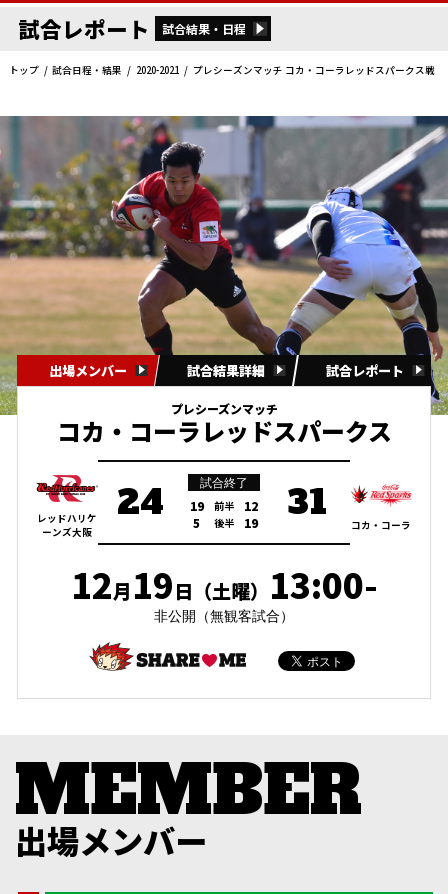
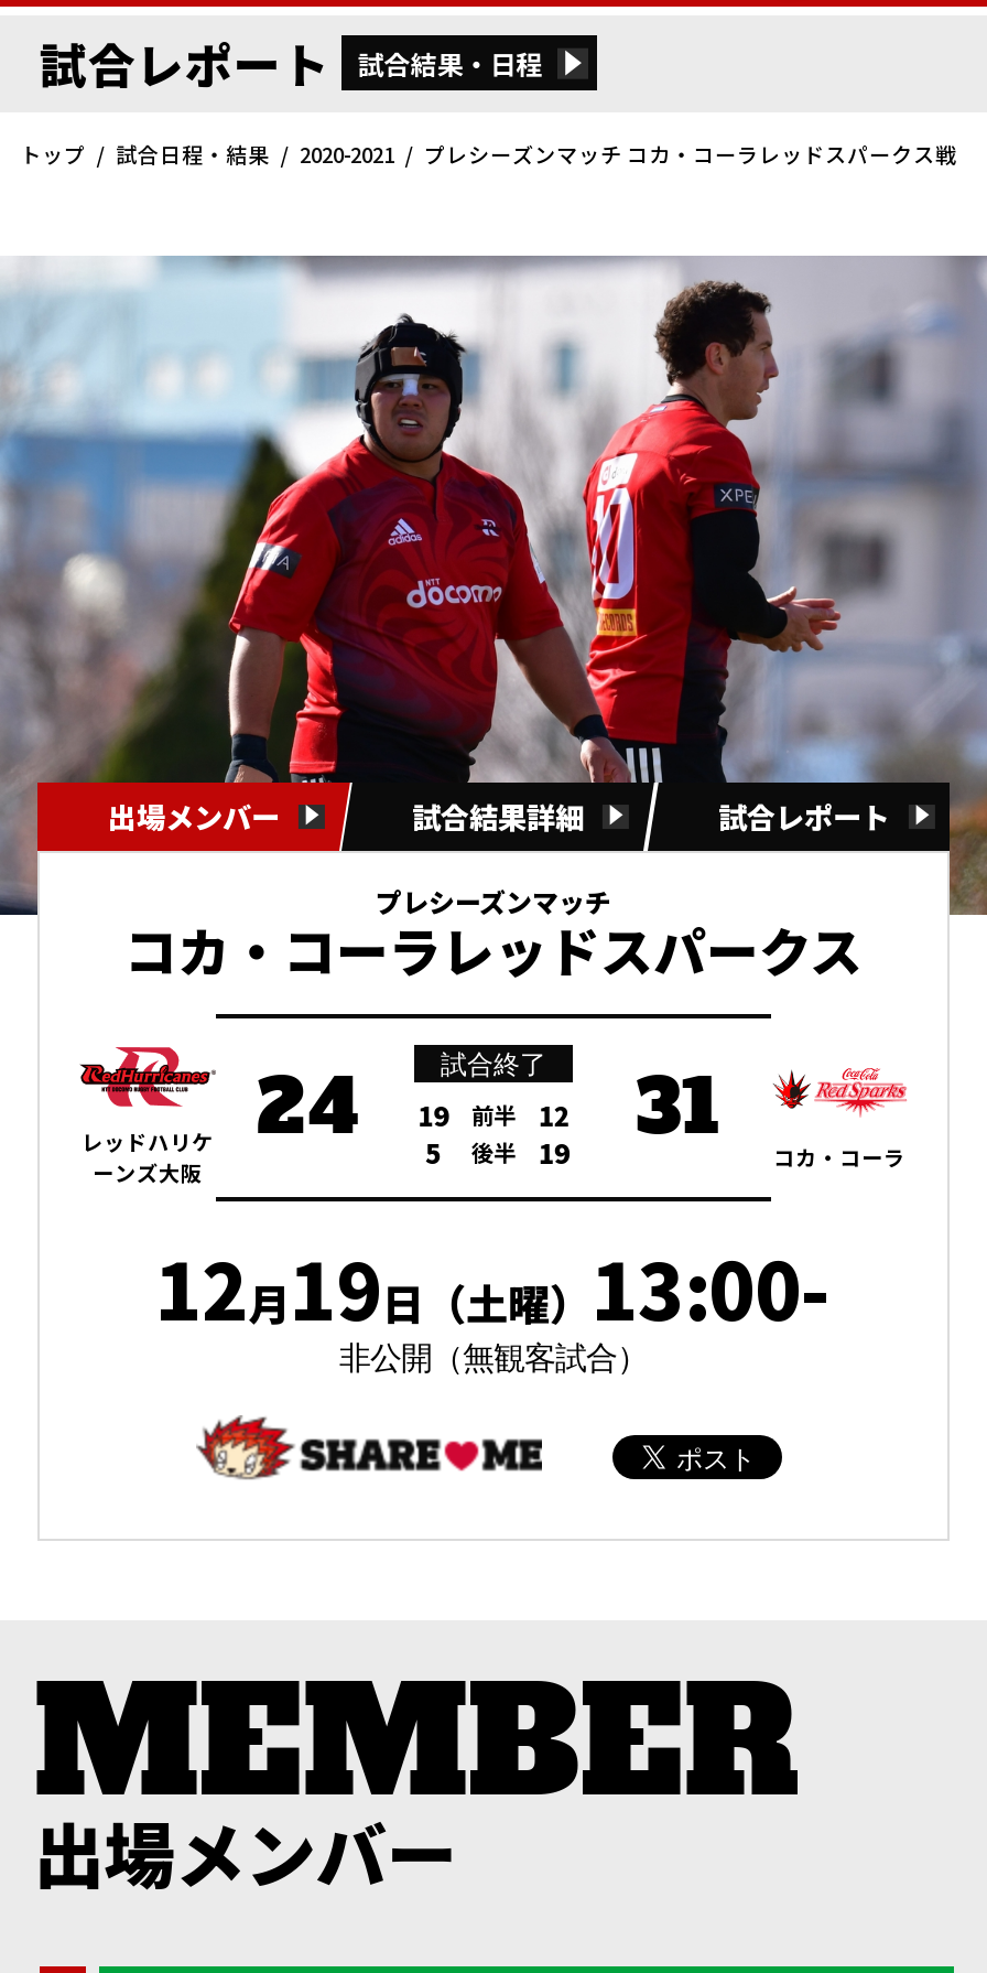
[3,115,445,416] [image] -> [7,256,980,917] [image]

